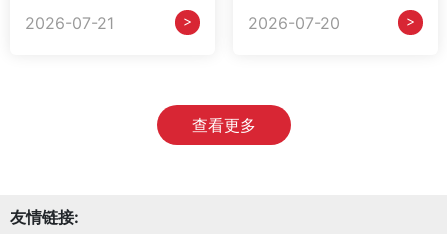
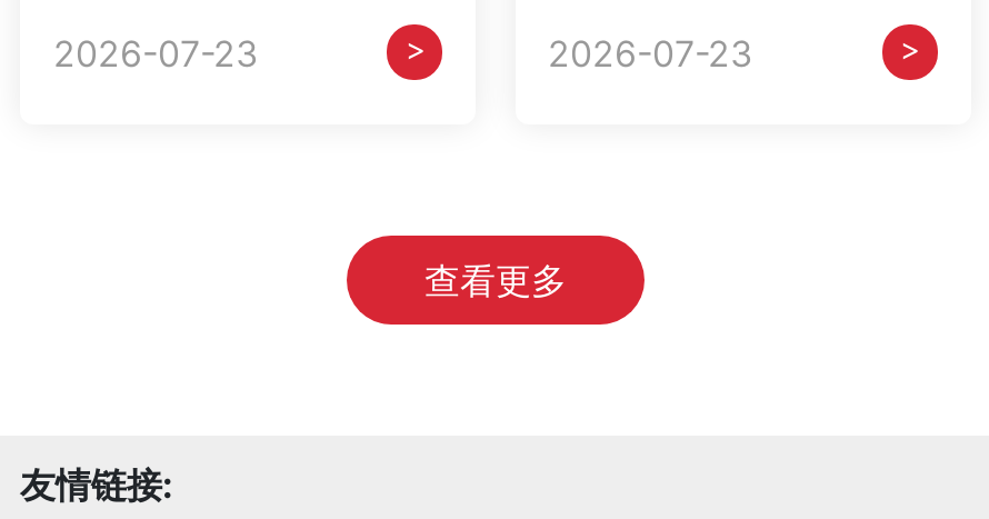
[25,13,114,33] 2026-07-21 -> [53,30,258,75] 2026-07-23
[247,13,339,33] 2026-07-20 -> [548,30,752,75] 2026-07-23

